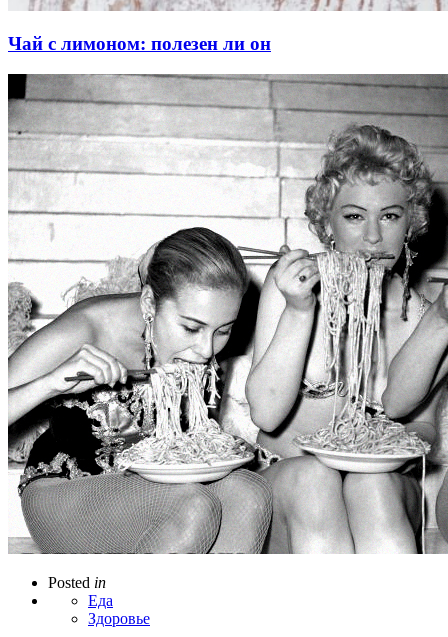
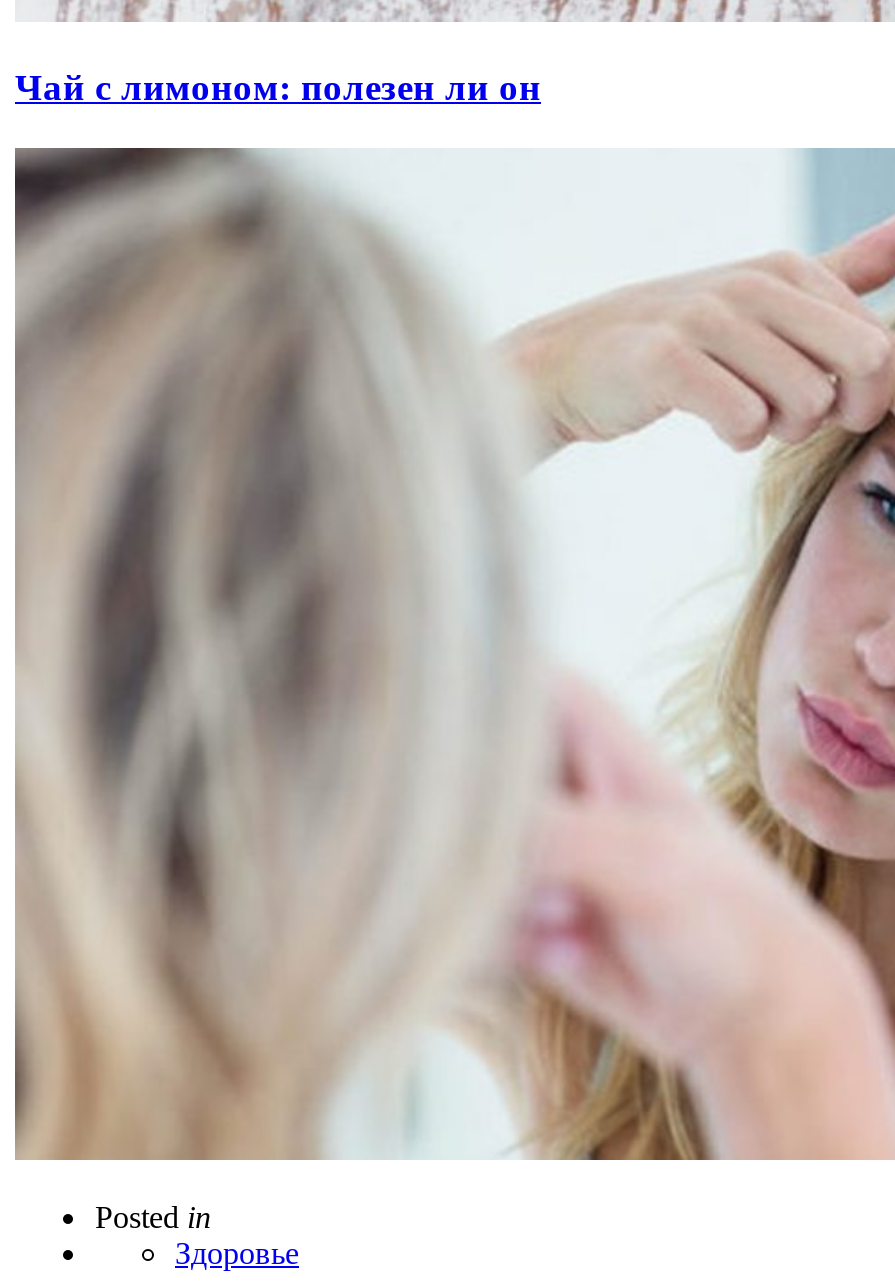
[8,74,445,555] [image] -> [13,146,889,1162] [image]
moved [48,574,106,591] -> [95,1200,211,1234]: Posted in
[88,592,113,609] Еда -> none

